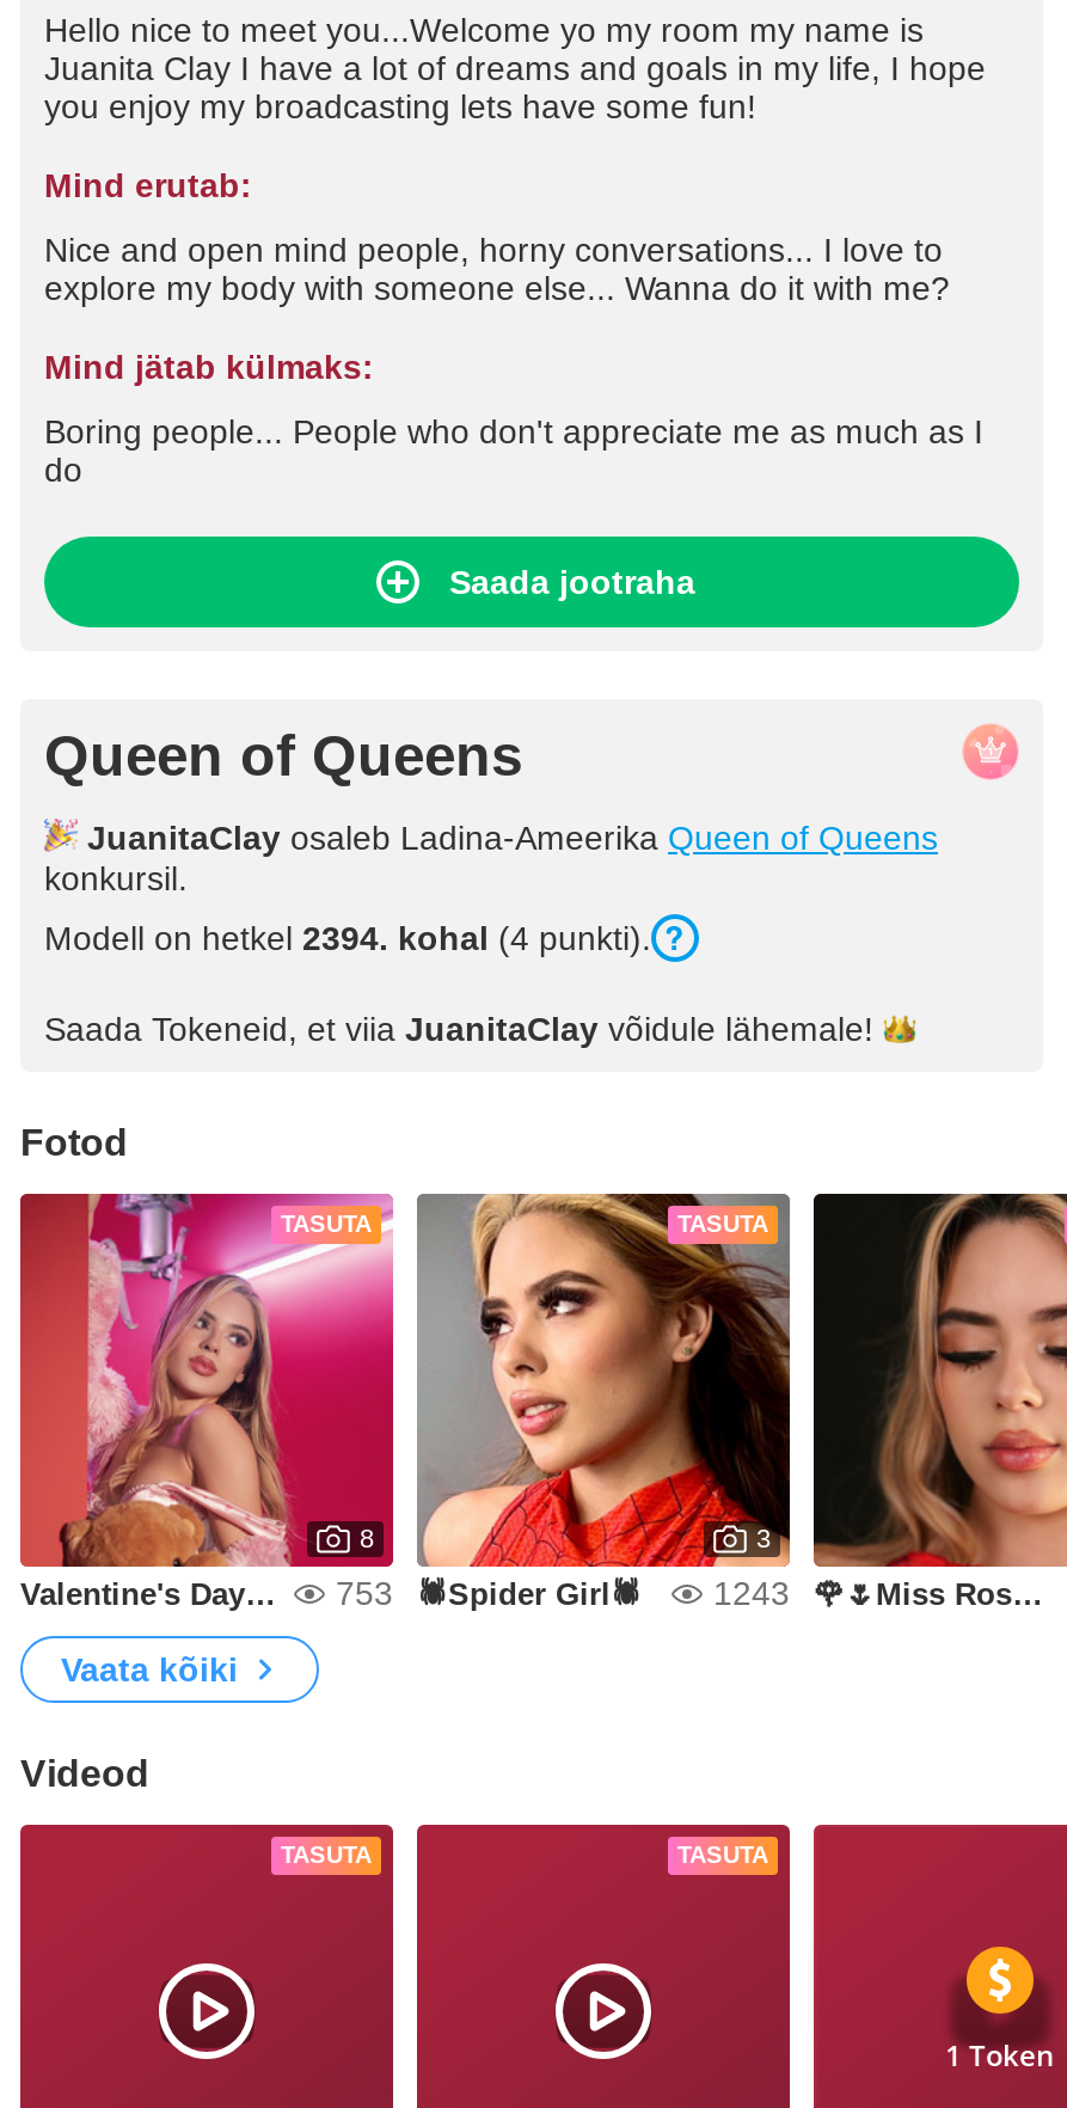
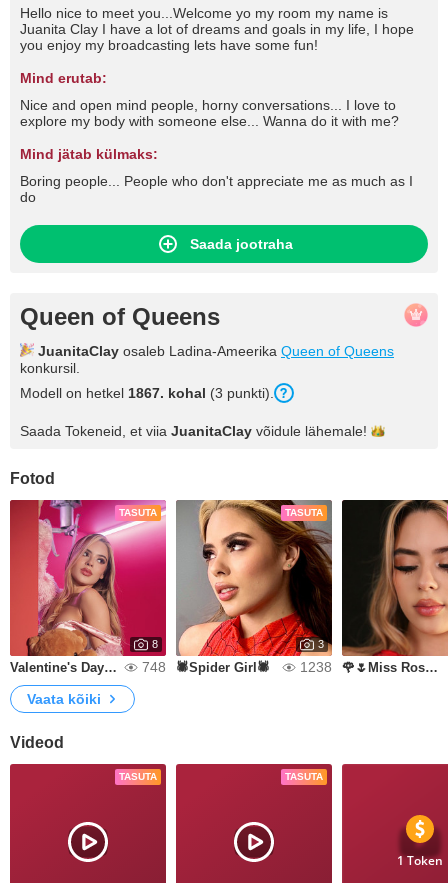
[44,919,651,957] Modell on hetkel 2394. kohal (4 punkti). -> [20,385,274,401] Modell on hetkel 1867. kohal (3 punkti).
[336,1574,393,1612] 753 -> [142,659,166,675] 748
[713,1574,790,1612] 1243 -> [300,659,332,675] 1238

